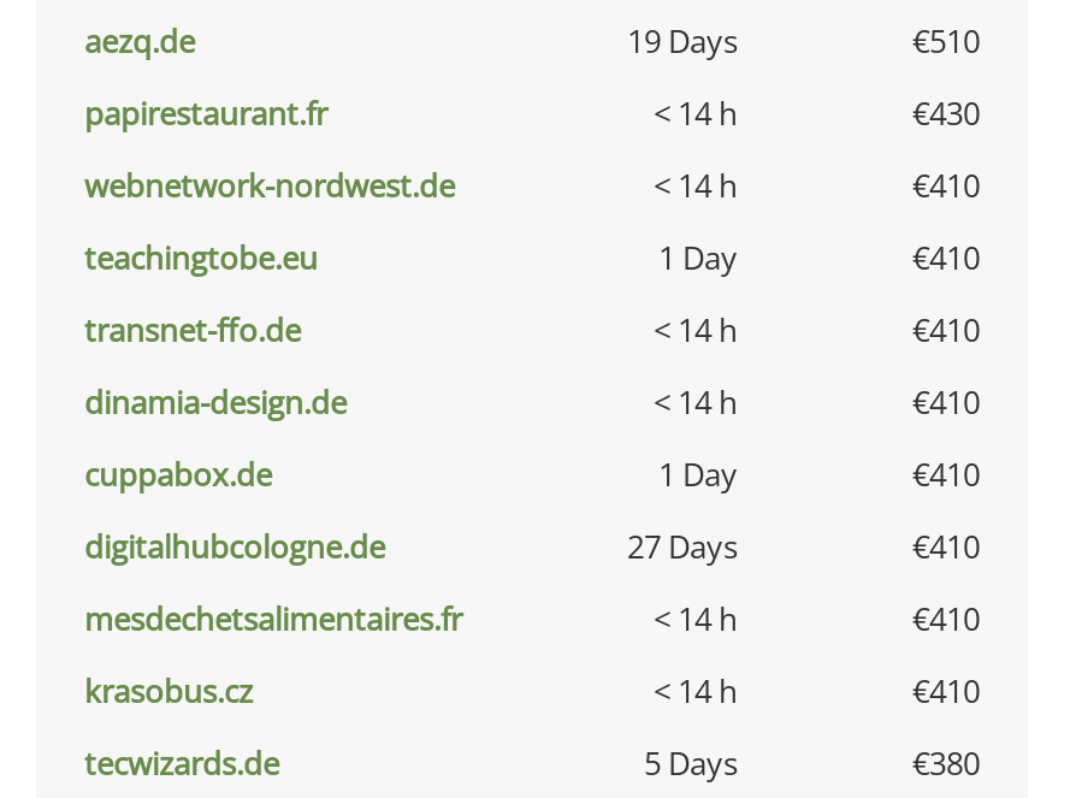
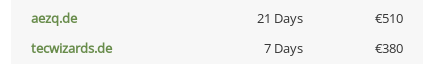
[627,19,738,63] 19 Days -> [256,9,302,27] 21 Days
[84,91,980,713] papirestaurant.fr | < 14 h | €430 | webnetwork-nordwest.de | < 14 h | €410 | teachingtobe.eu | 1 Day | €410 | transnet-ffo.de | < 14 h | €410 | dinamia-design.de | < 14 h | €410 | cuppabox.de | 1 Day | €410 | digitalhubcologne.de | 27 Days | €410 | mesdechetsalimentaires.fr | < 14 h | €410 | krasobus.cz | < 14 h | €410 -> none
[644,741,738,785] 5 Days -> [263,39,302,57] 7 Days

